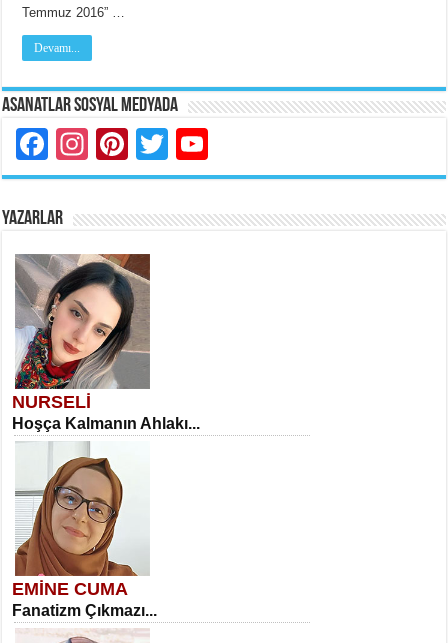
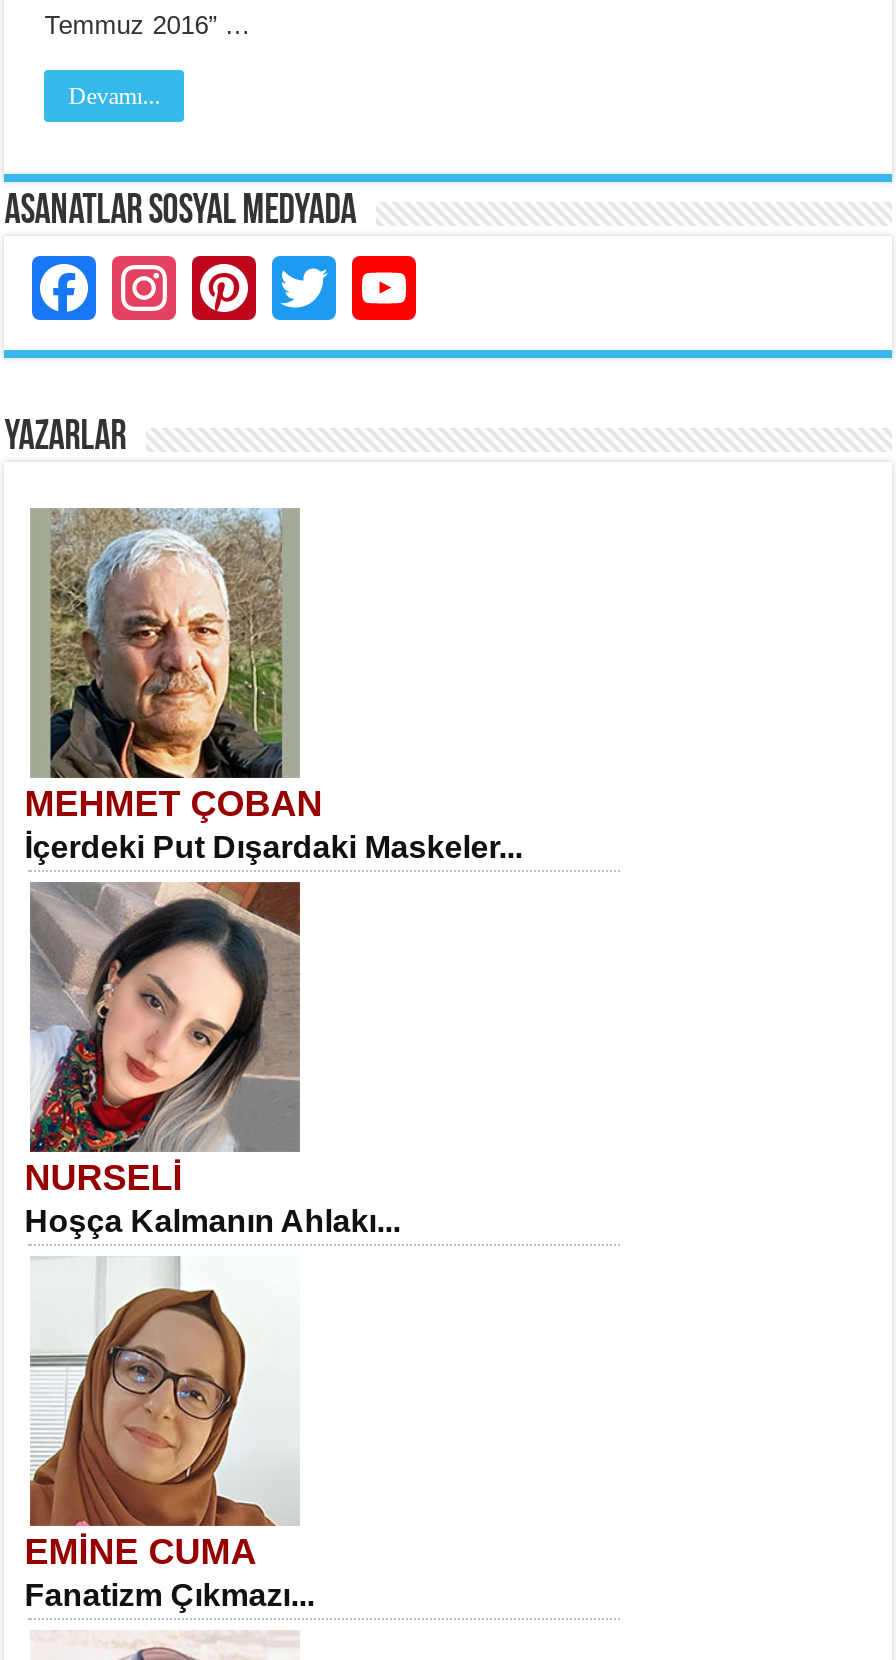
none -> [24,508,522,863] [image] | MEHMET ÇOBAN | İçerdeki Put Dışardaki Maskeler...

